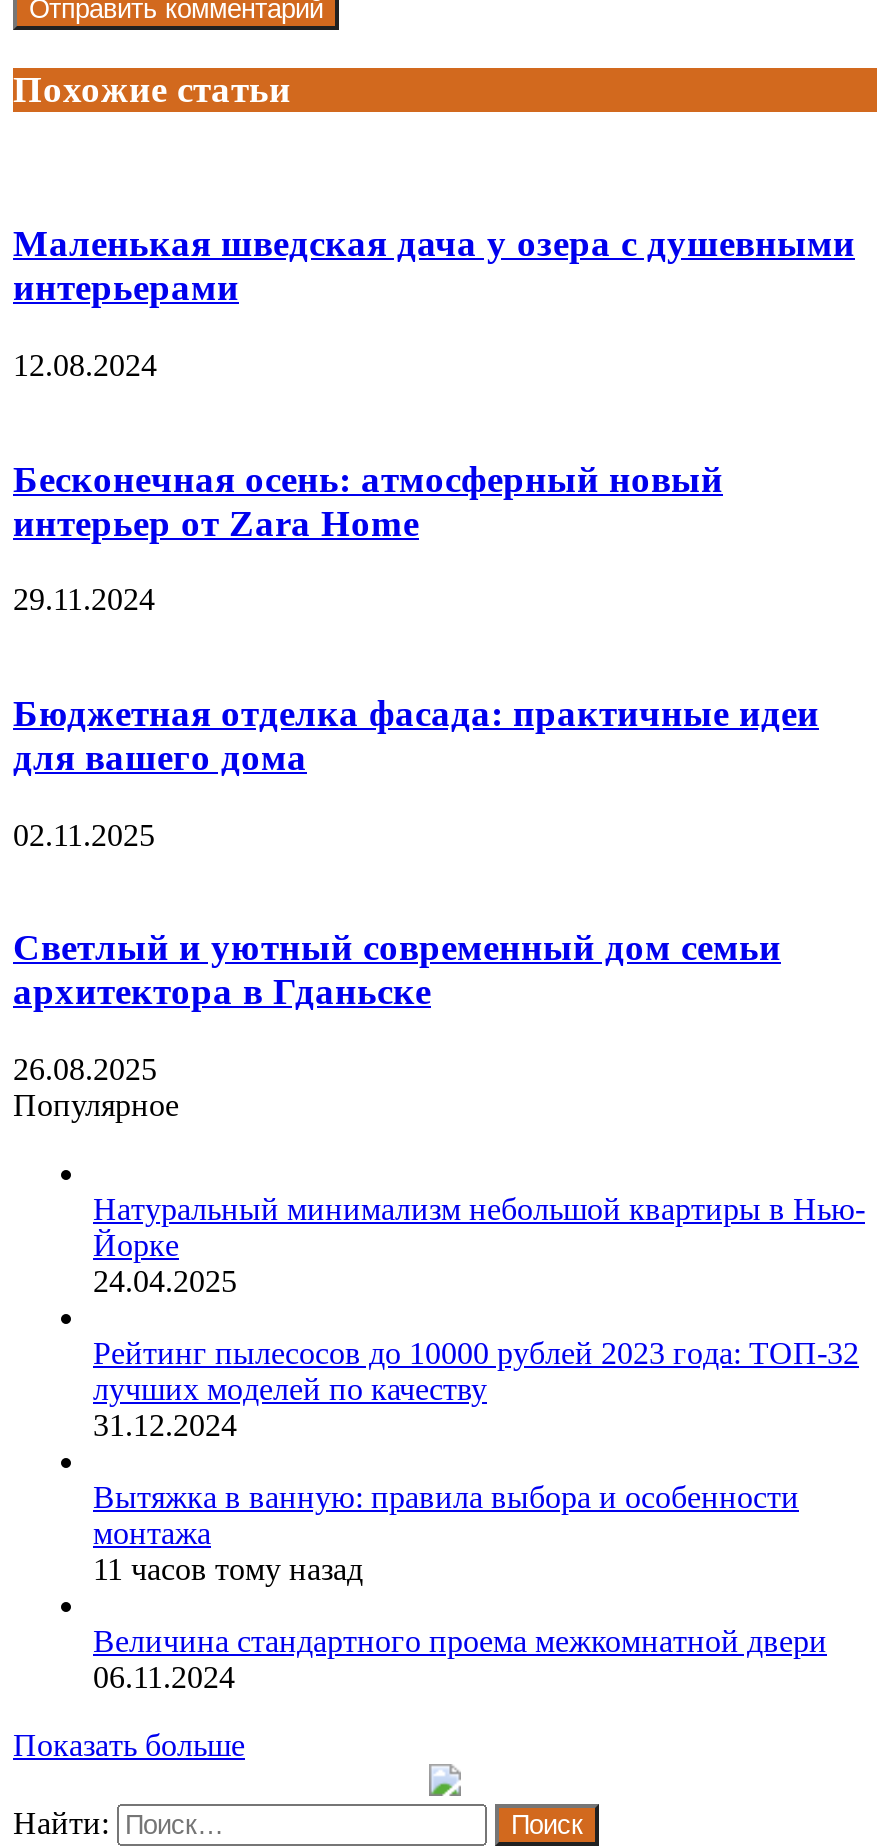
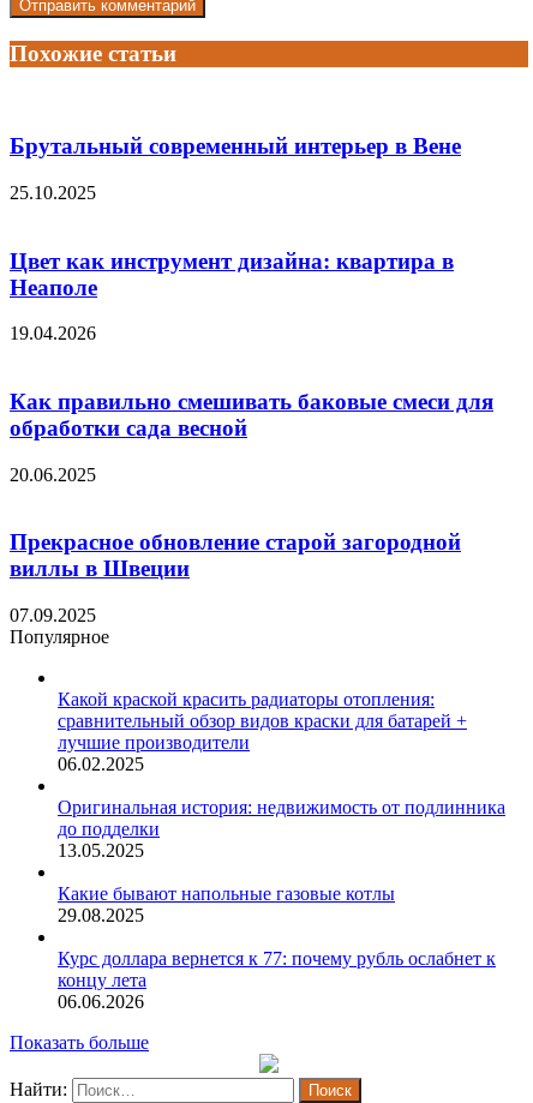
[13,222,855,308] Маленькая шведская дача у озера с душевными | интерьерами -> [10,133,461,159] Брутальный современный интерьер в Вене
[13,348,157,382] 12.08.2024 -> [10,182,96,203] 25.10.2025
[13,457,723,543] Бесконечная осень: атмосферный новый | интерьер от Zara Home -> [10,248,454,300] Цвет как инструмент дизайна: квартира в | Неаполе
[13,583,155,617] 29.11.2024 -> [10,323,96,344] 19.04.2026
[13,692,819,778] Бюджетная отделка фасада: практичные идеи | для вашего дома -> [10,389,493,440] Как правильно смешивать баковые смеси для | обработки сада весной
[13,818,155,852] 02.11.2025 -> [10,464,96,485] 20.06.2025
[13,927,781,1013] Светлый и уютный современный дом семьи | архитектора в Гданьске -> [10,530,461,582] Прекрасное обновление старой загородной | виллы в Швеции
[13,1052,157,1086] 26.08.2025 -> [10,605,96,626] 07.09.2025
moved [13,1088,179,1122] -> [10,627,109,647]: Популярное
[93,1192,865,1298] Натуральный минимализм небольшой квартиры в Нью- | Йорке | 24.04.2025 -> [58,689,467,774] Какой краской красить радиаторы отопления: | сравнительный обзор видов краски для батарей + | лучшие производители | 06.02.2025
[93,1336,859,1442] Рейтинг пылесосов до 10000 рублей 2023 года: ТОП-32 | лучших моделей по качеству | 31.12.2024 -> [58,797,505,861] Оригинальная история: недвижимость от подлинника | до подделки | 13.05.2025
[93,1480,799,1586] Вытяжка в ванную: правила выбора и особенности | монтажа | 11 часов тому назад -> [58,884,395,926] Какие бывают напольные газовые котлы | 29.08.2025
[93,1624,827,1694] Величина стандартного проема межкомнатной двери | 06.11.2024 -> [58,948,496,1012] Курс доллара вернется к 77: почему рубль ослабнет к | концу лета | 06.06.2026

